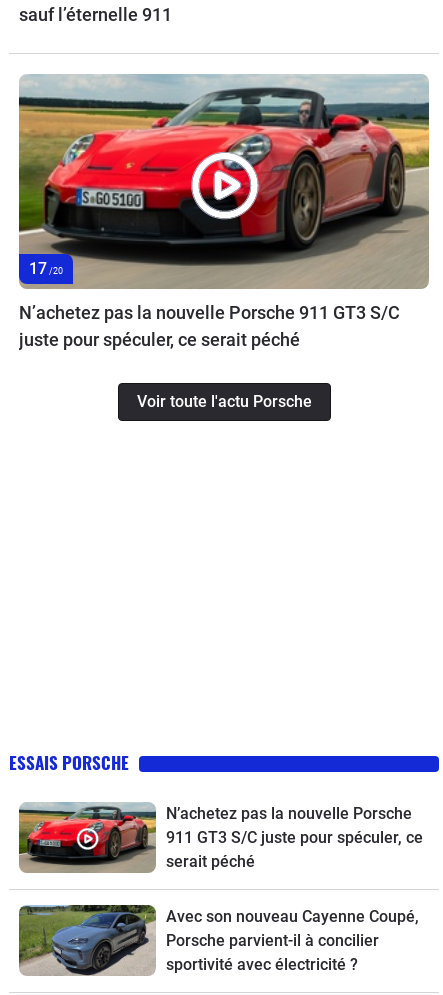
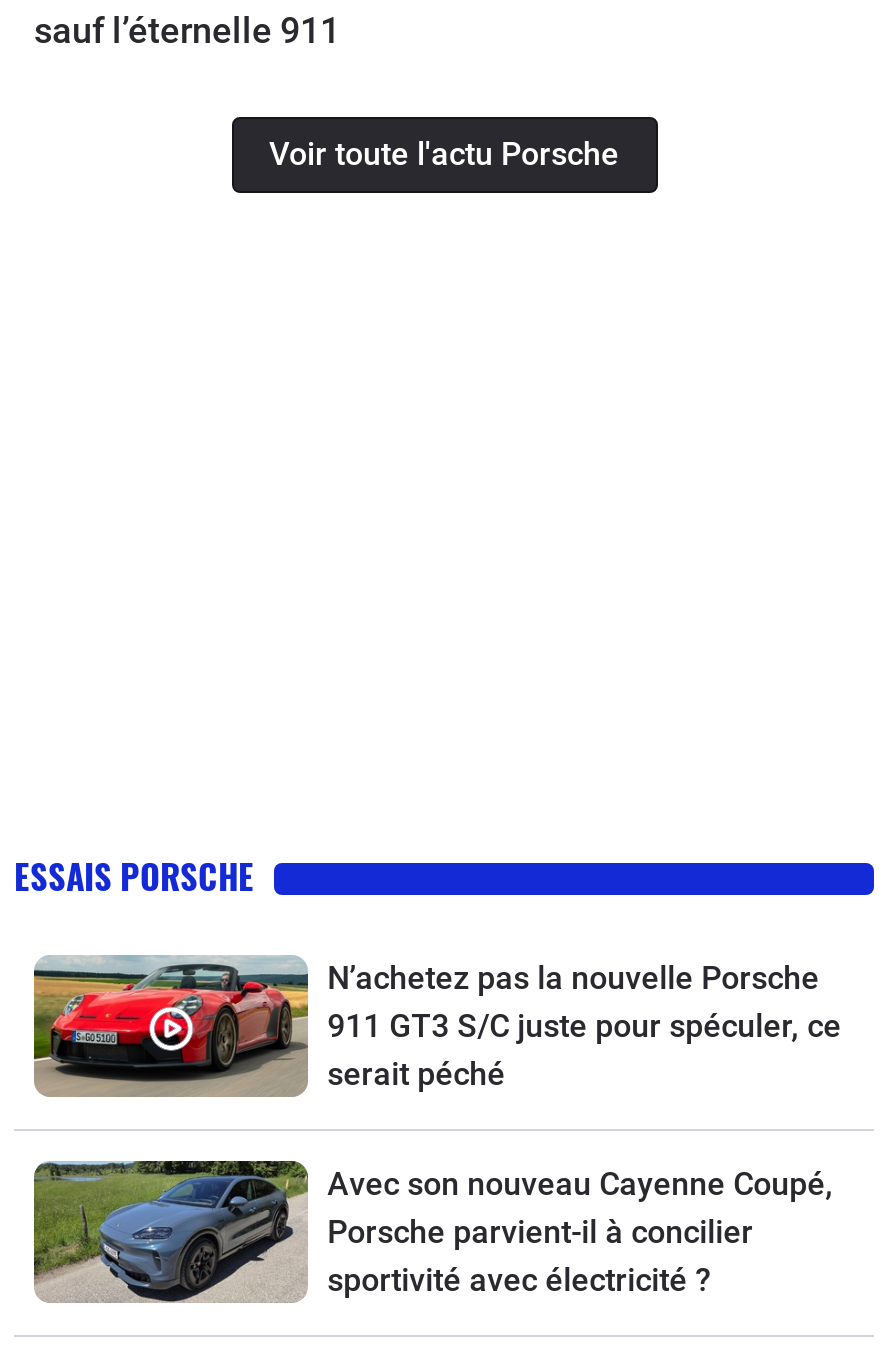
[18,73,430,350] [image] | 17/20 | N’achetez pas la nouvelle Porsche 911 GT3 S/C | juste pour spéculer, ce serait péché -> none

